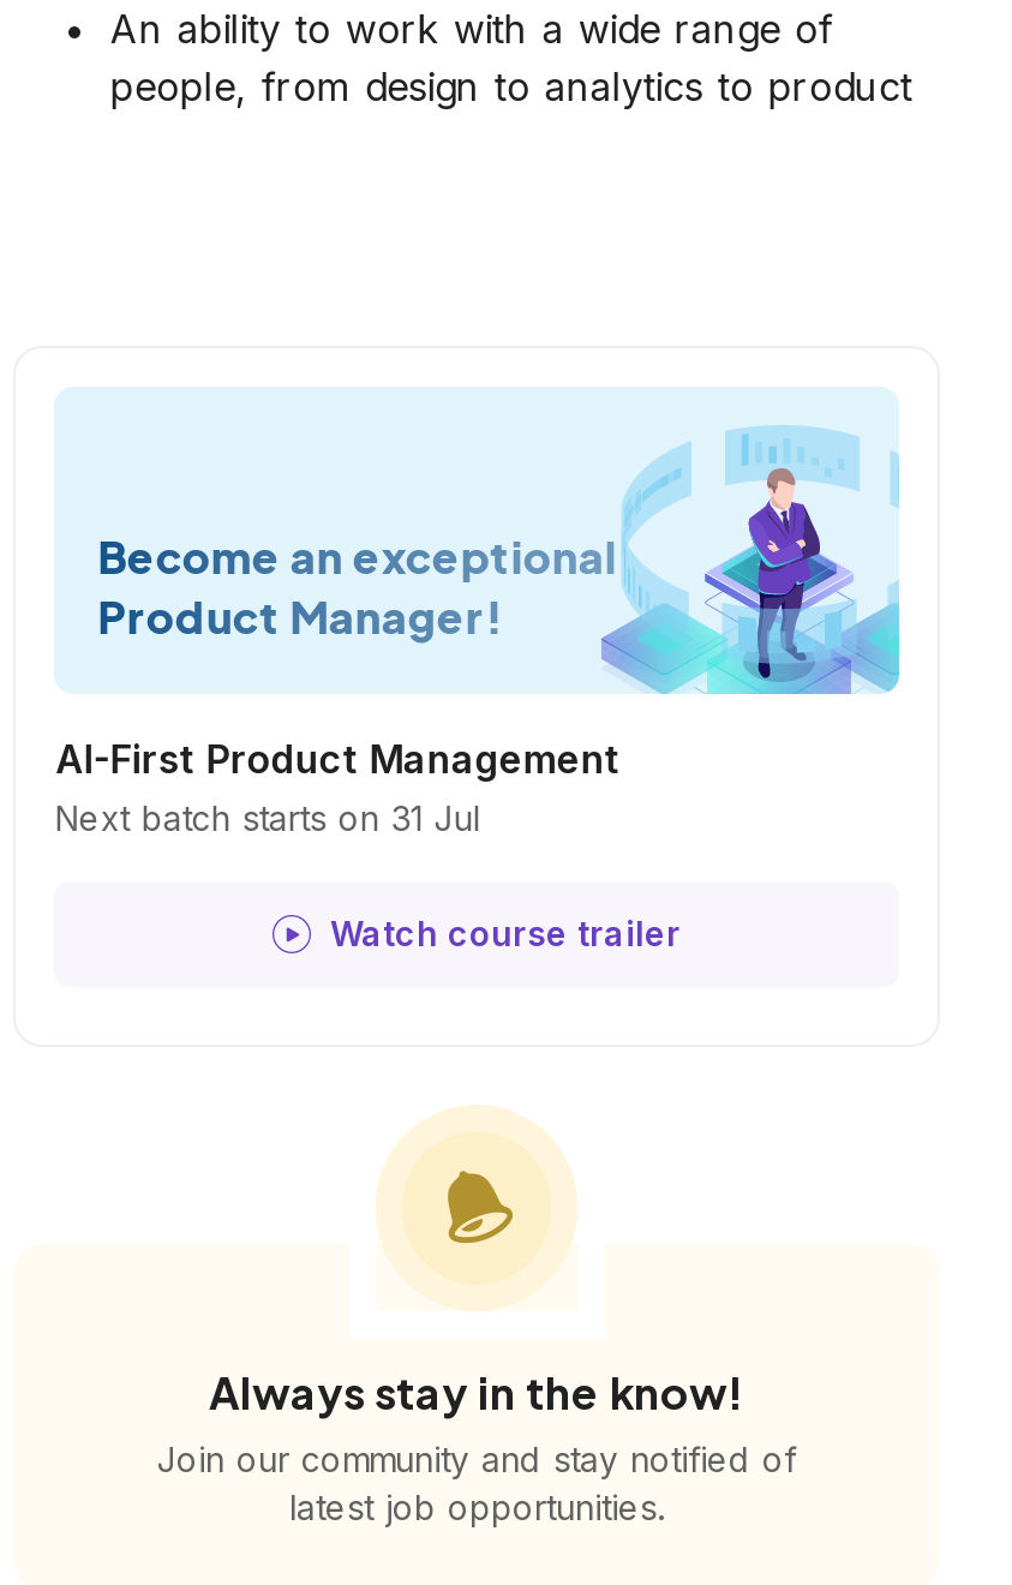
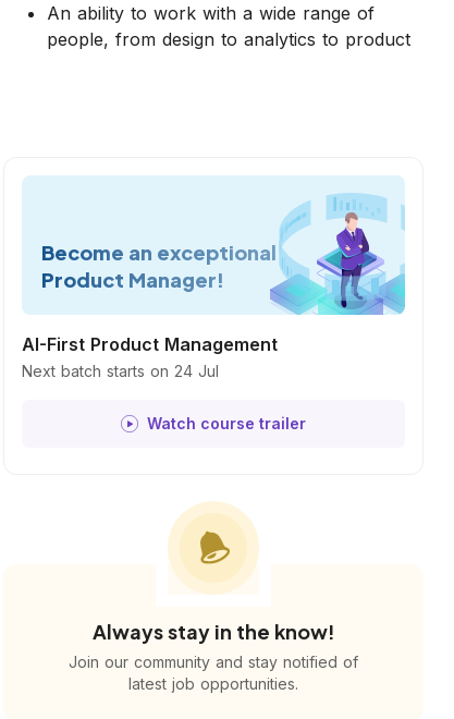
[55,797,480,838] Next batch starts on 31 Jul -> [22,362,219,380] Next batch starts on 24 Jul

